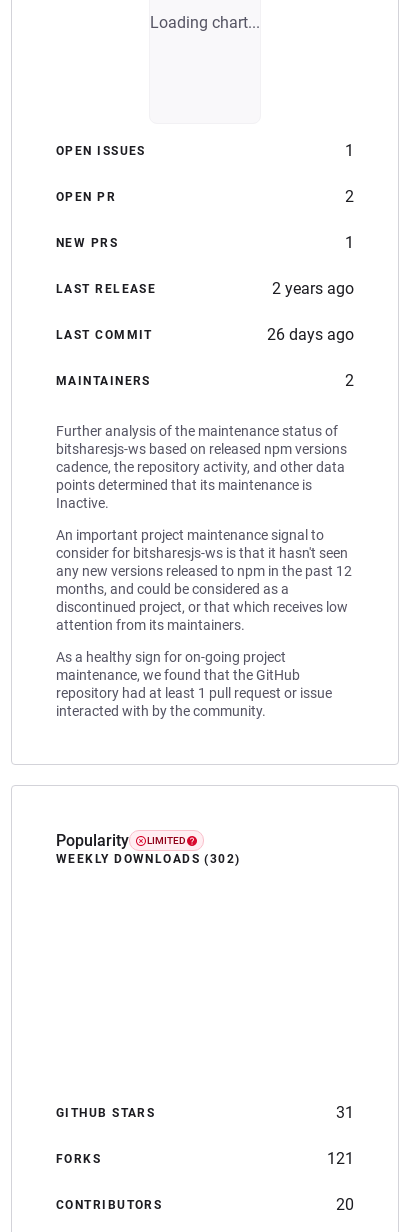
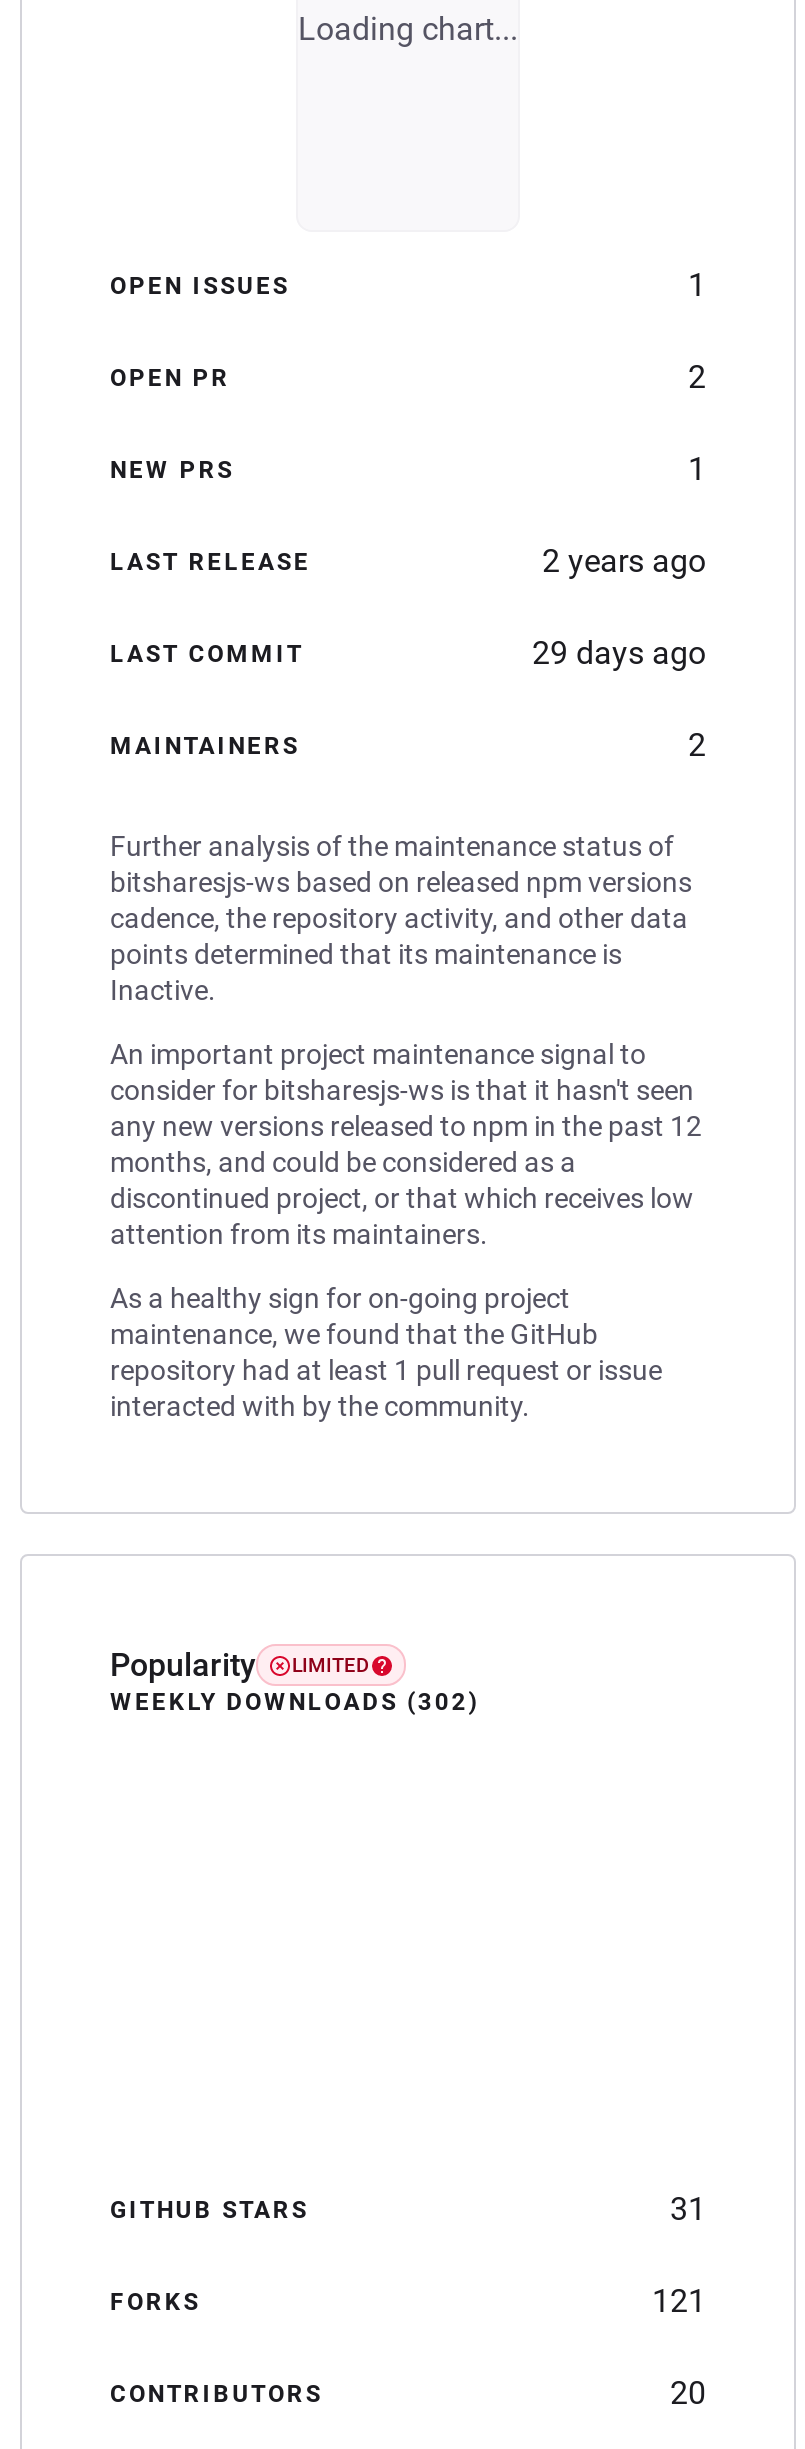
[267,325,354,344] 26 days ago -> [532,633,706,671] 29 days ago

